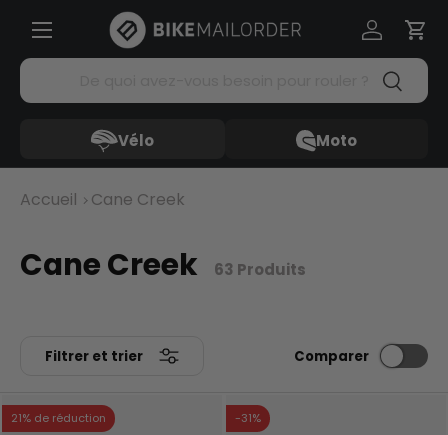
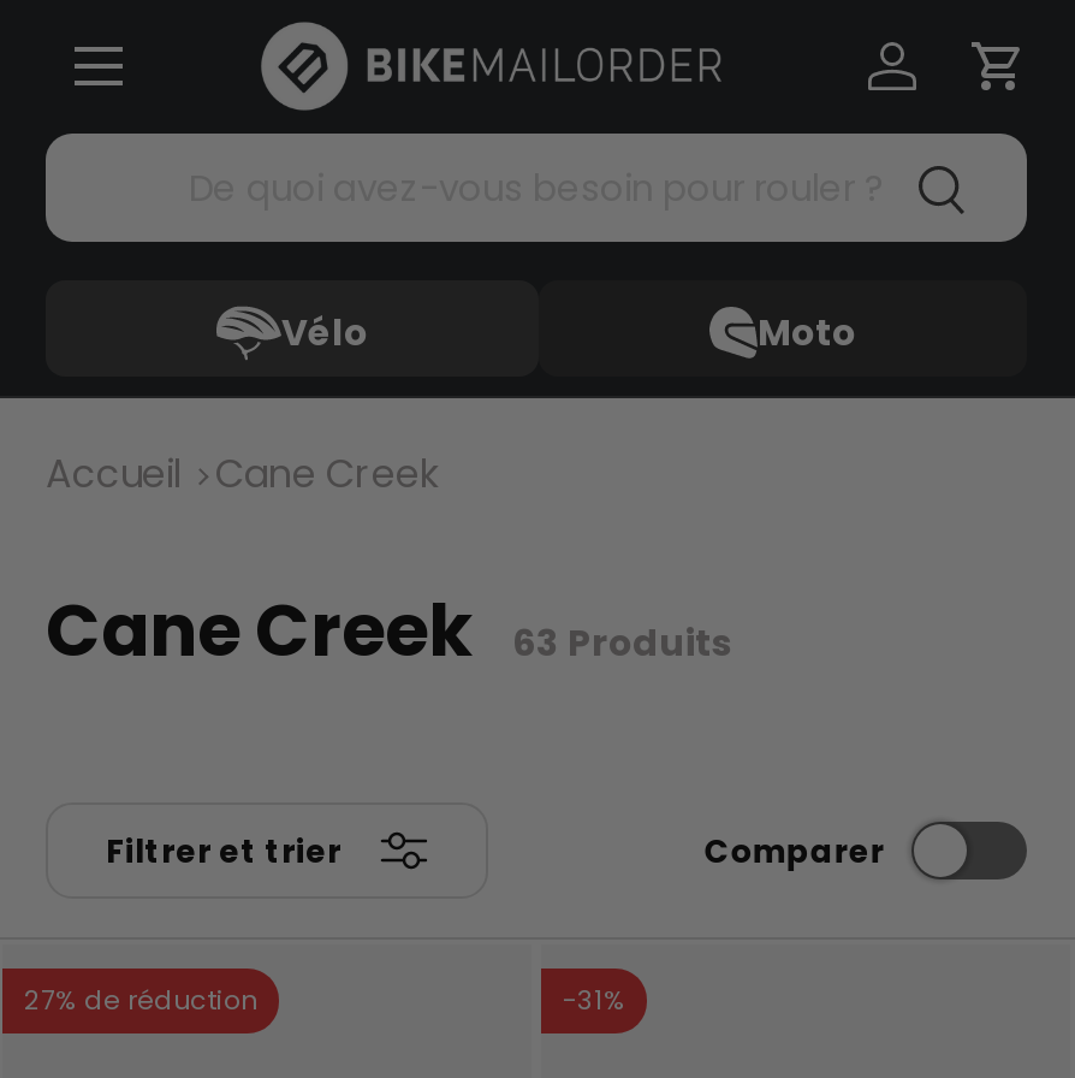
[11,410,106,426] 21% de réduction -> [24,982,257,1020] 27% de réduction

